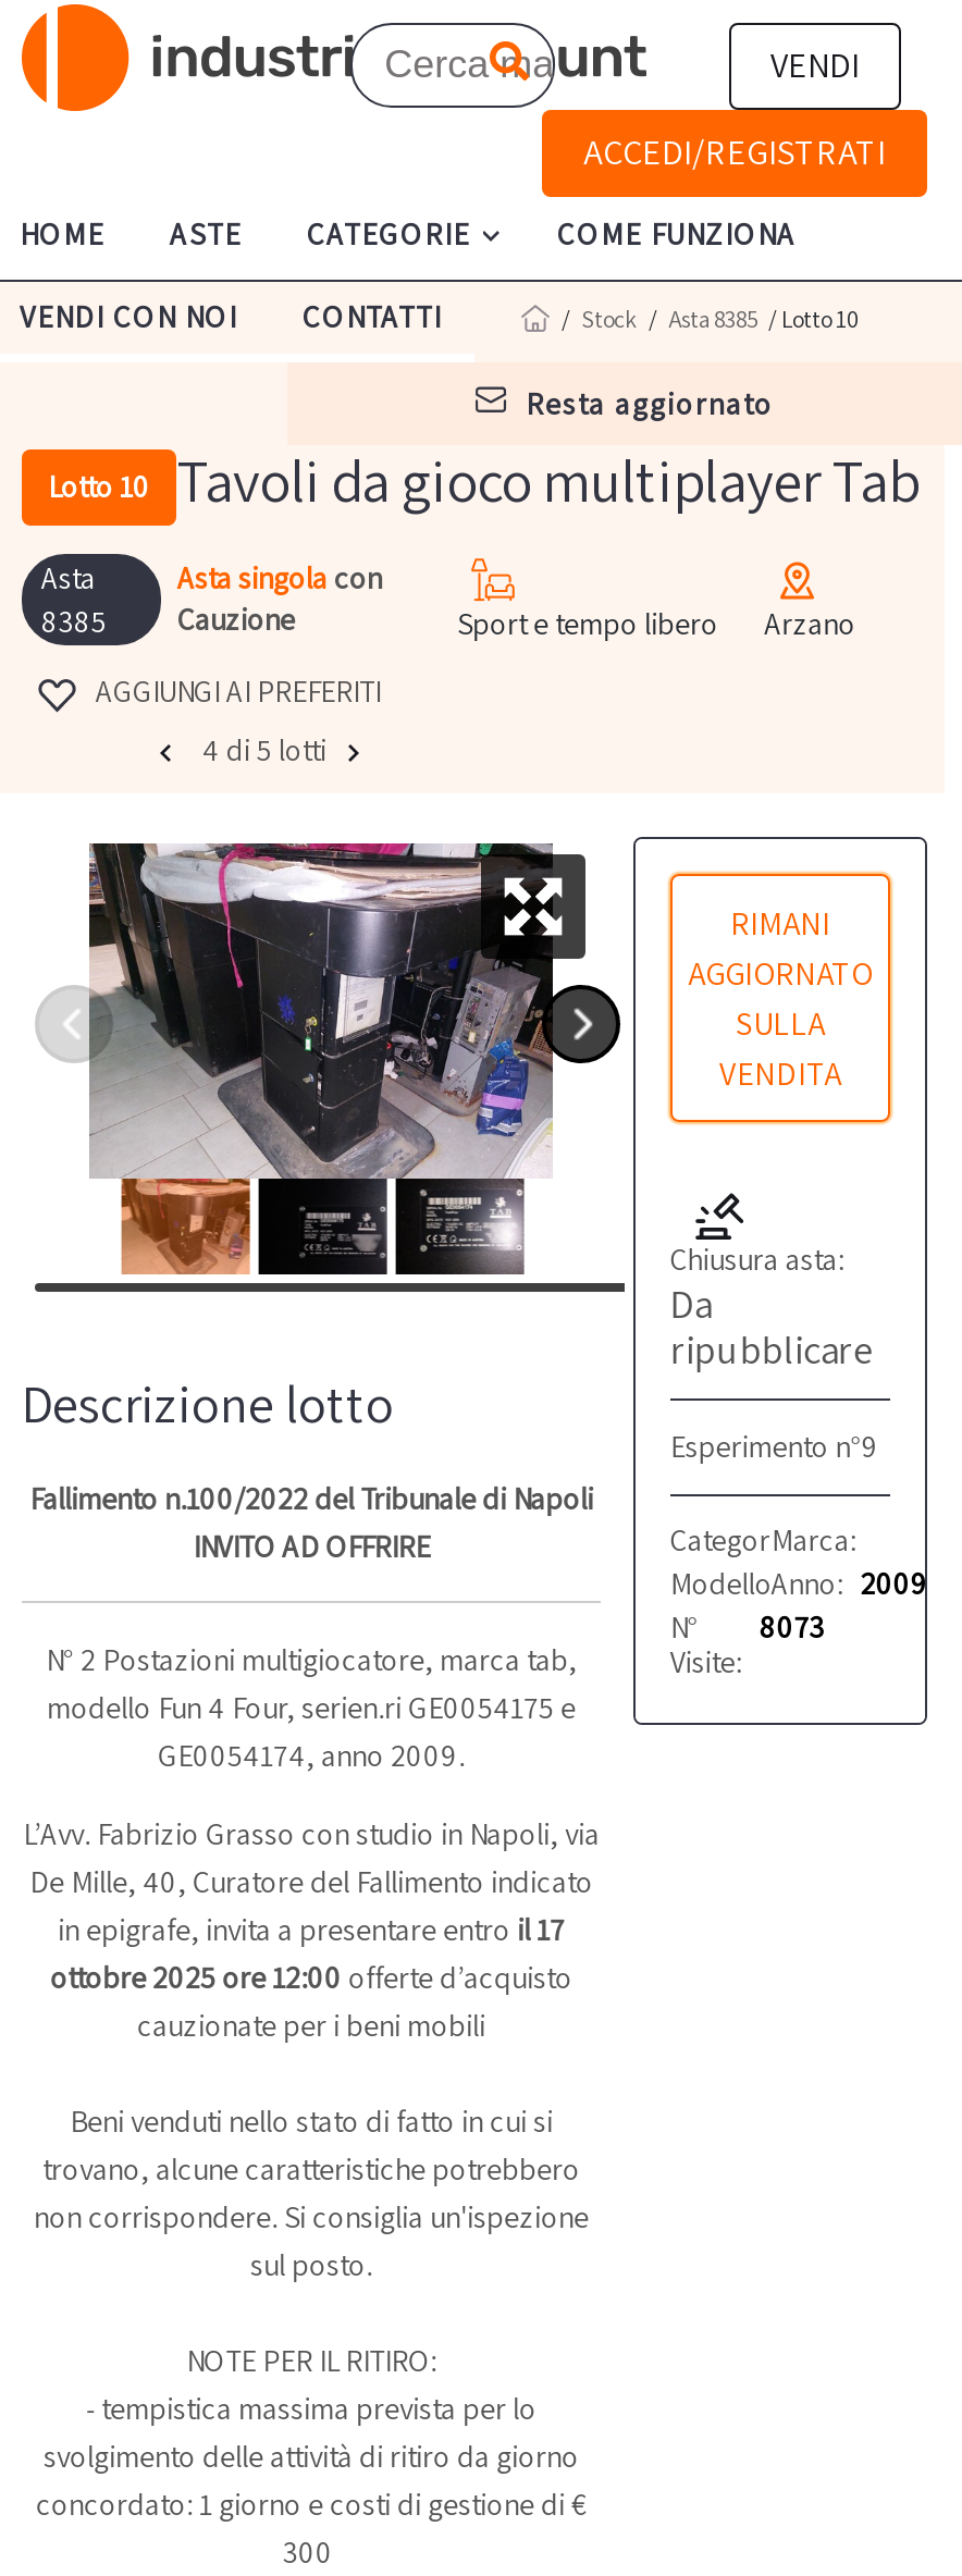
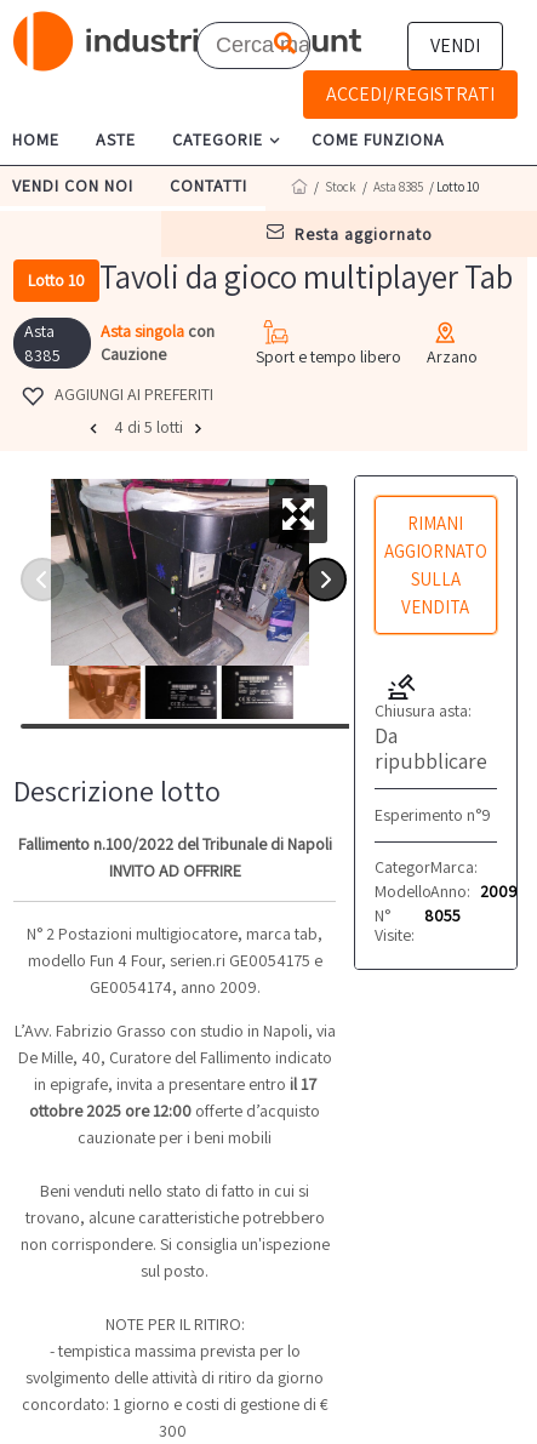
[670,1607,825,1647] N° 8073 -> [374,904,461,926] N° 8055

